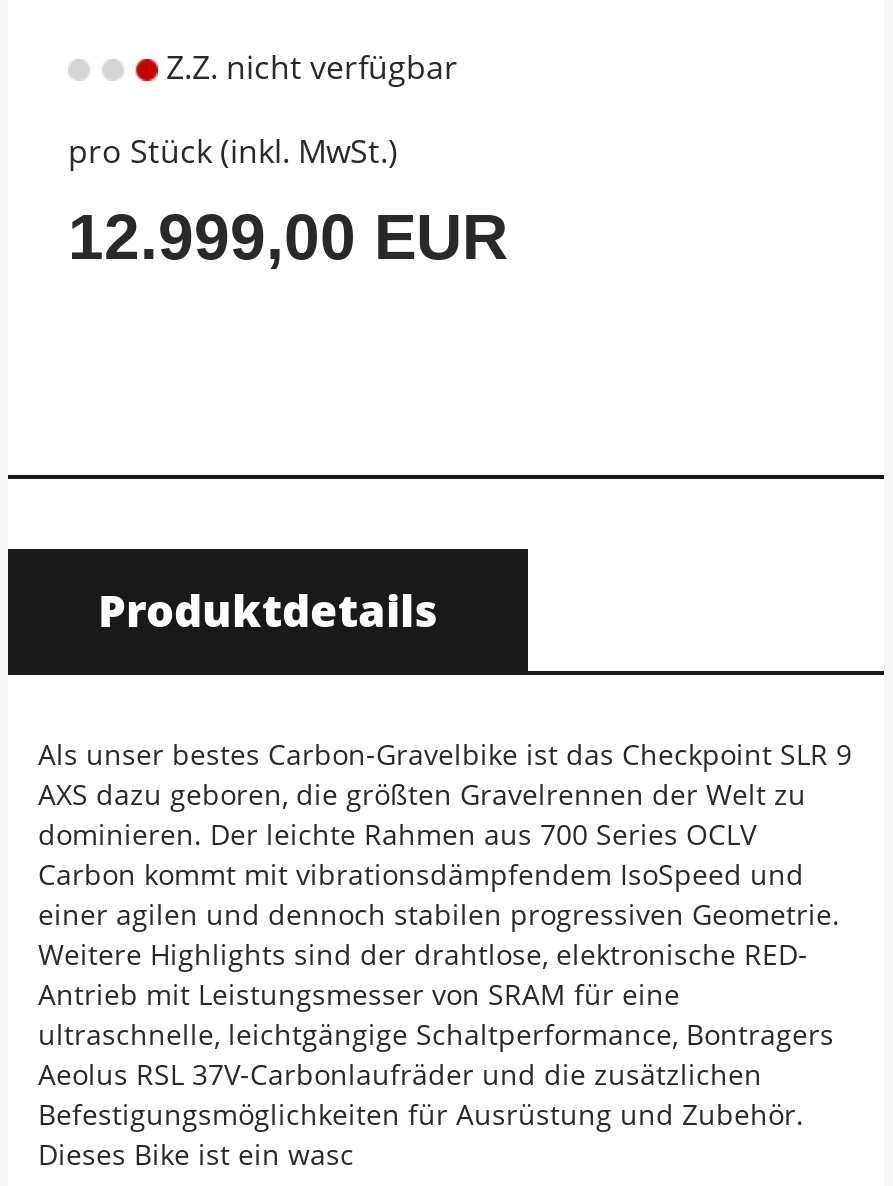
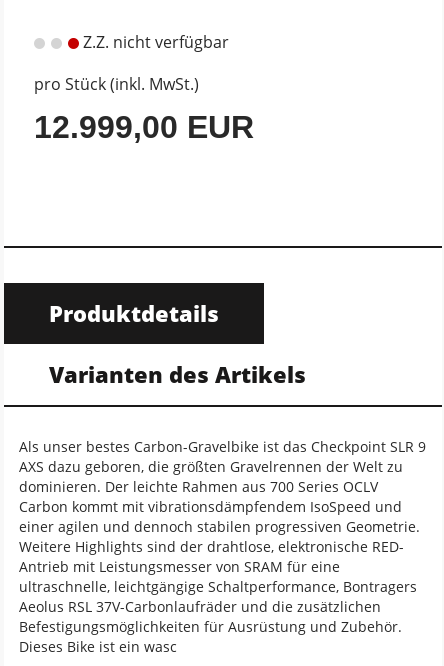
none -> [49,359,306,389] Varianten des Artikels

